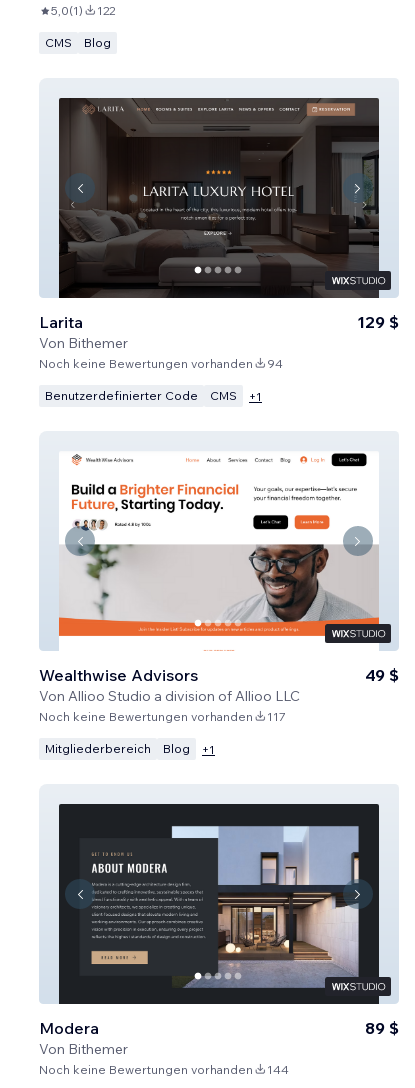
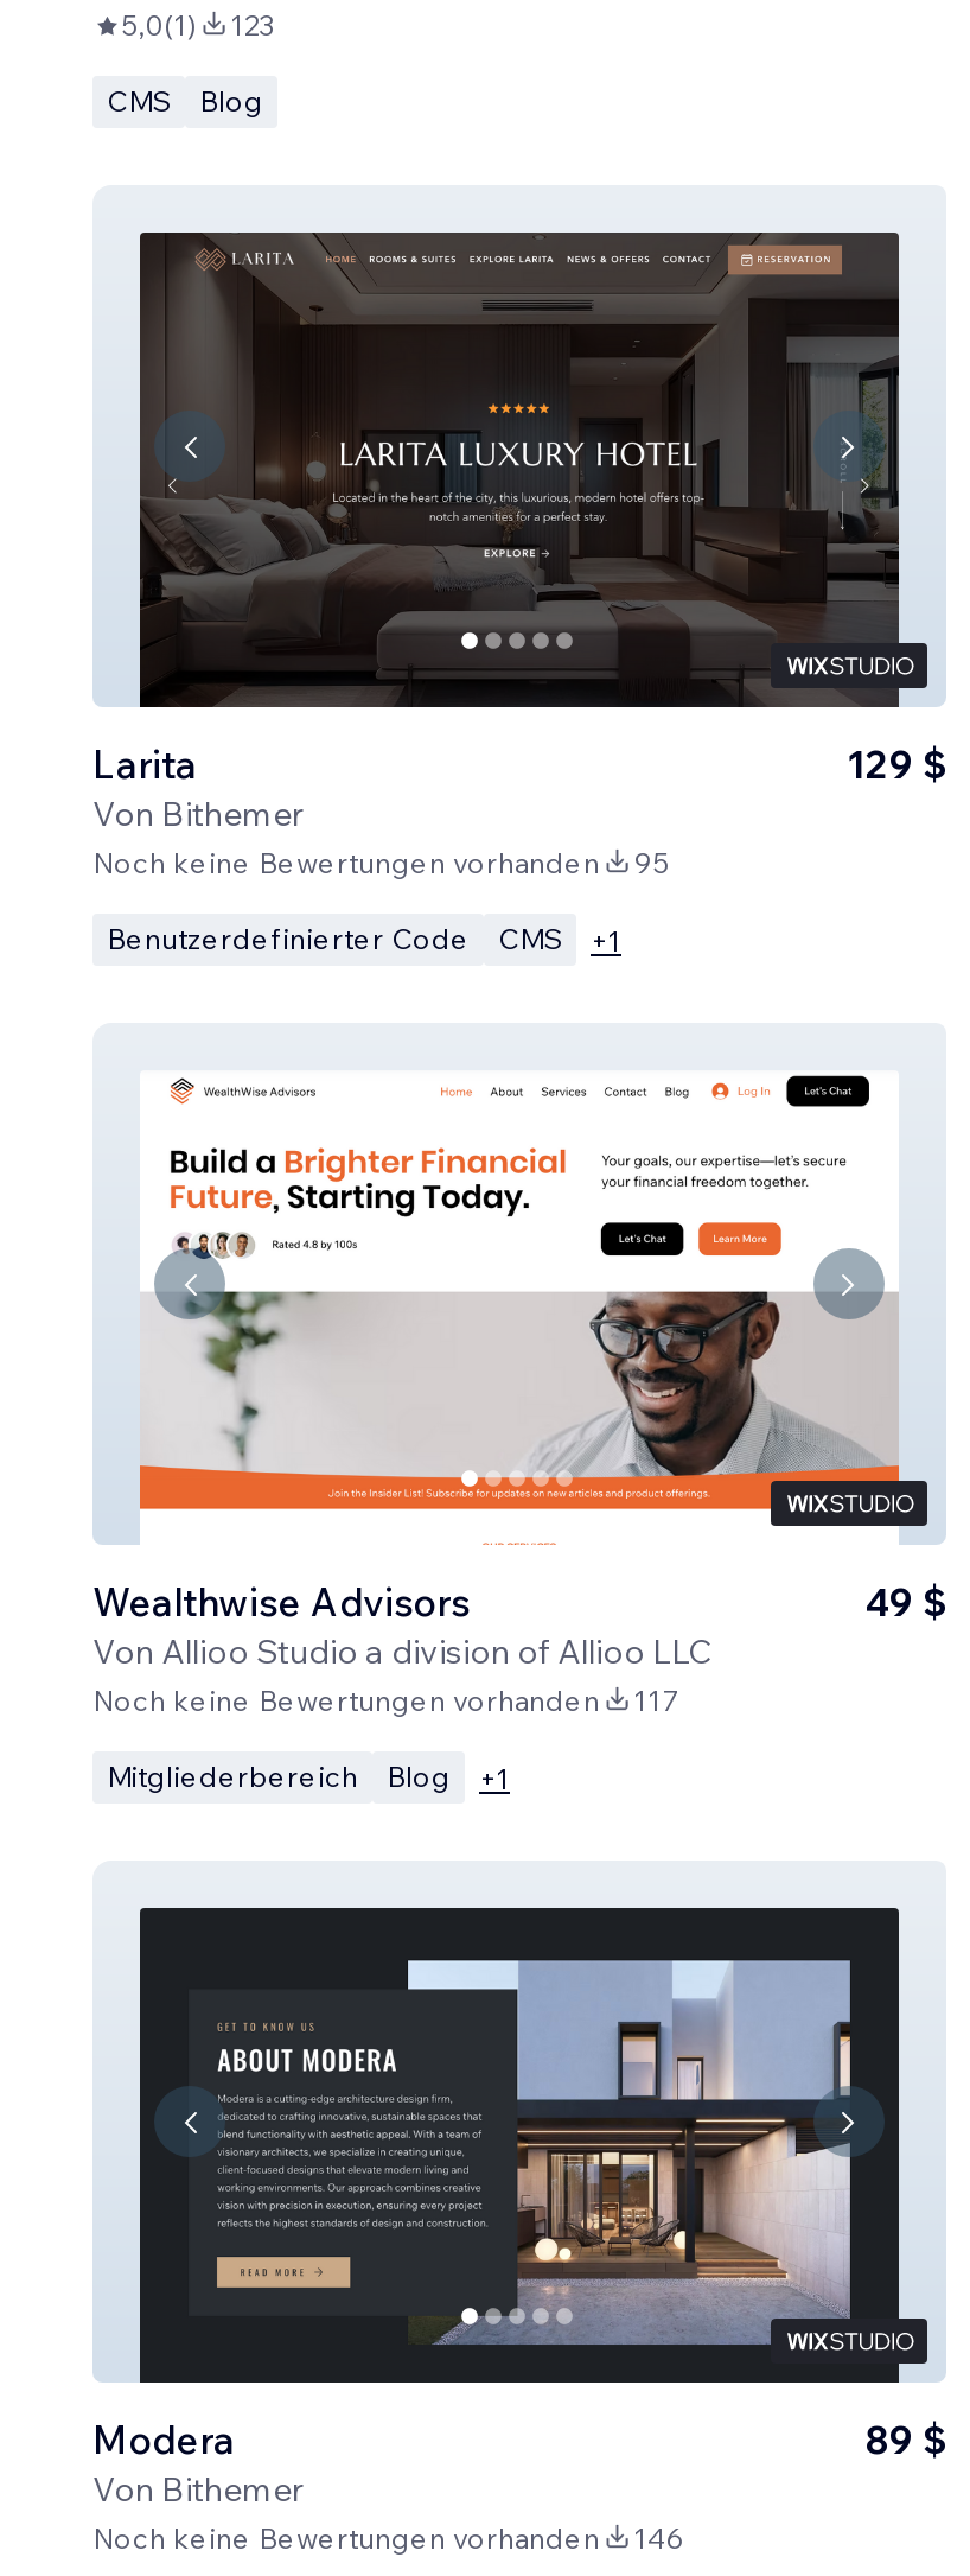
[51,3,115,18] 5,0(1) 122 -> [121,7,275,43] 5,0(1) 123
[39,356,283,371] Noch keine Bewertungen vorhanden 94 -> [92,845,669,880] Noch keine Bewertungen vorhanden 95
[39,1062,289,1077] Noch keine Bewertungen vorhanden 144 -> [92,2520,685,2556] Noch keine Bewertungen vorhanden 146

